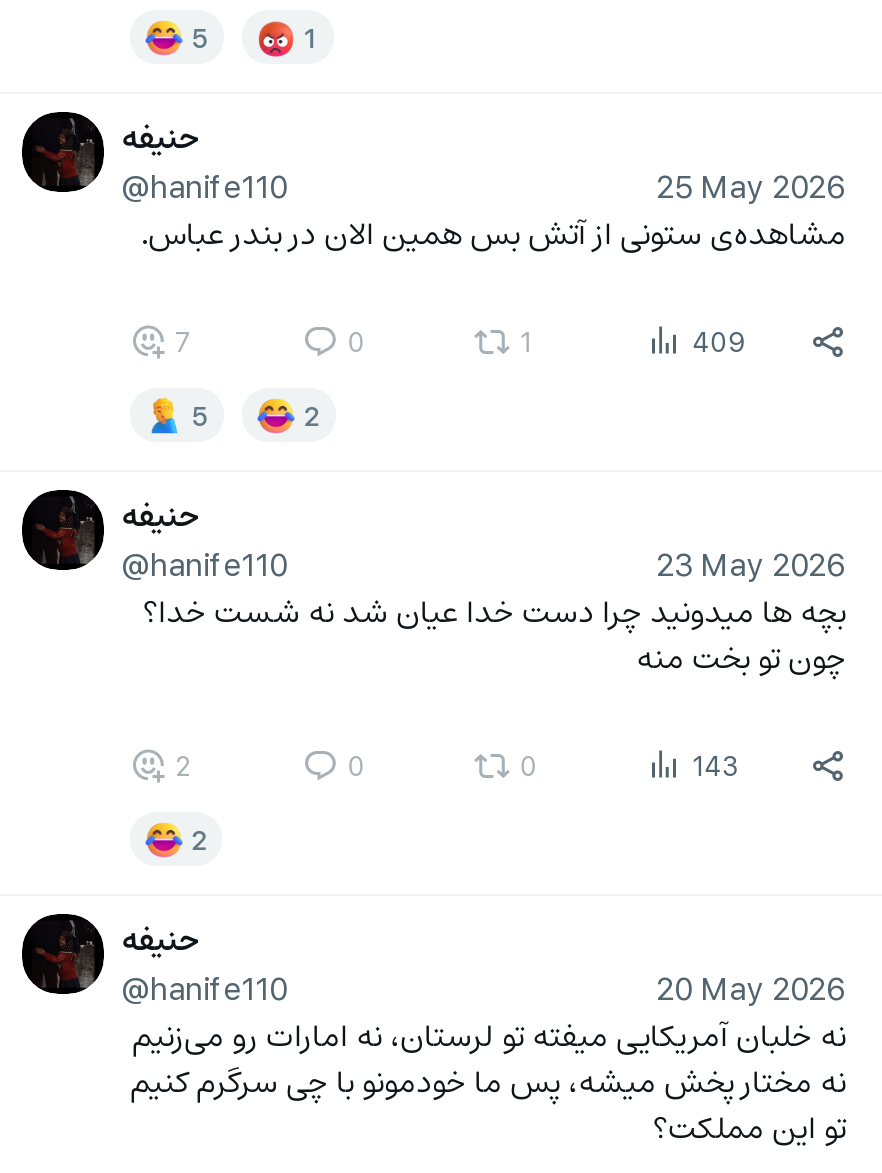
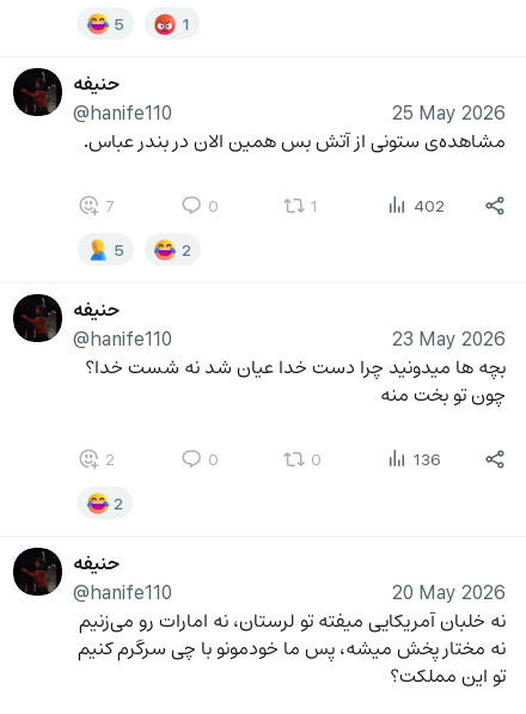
[692,322,746,360] 409 -> [414,194,445,216] 402
[692,746,738,784] 143 -> [414,447,441,470] 136

